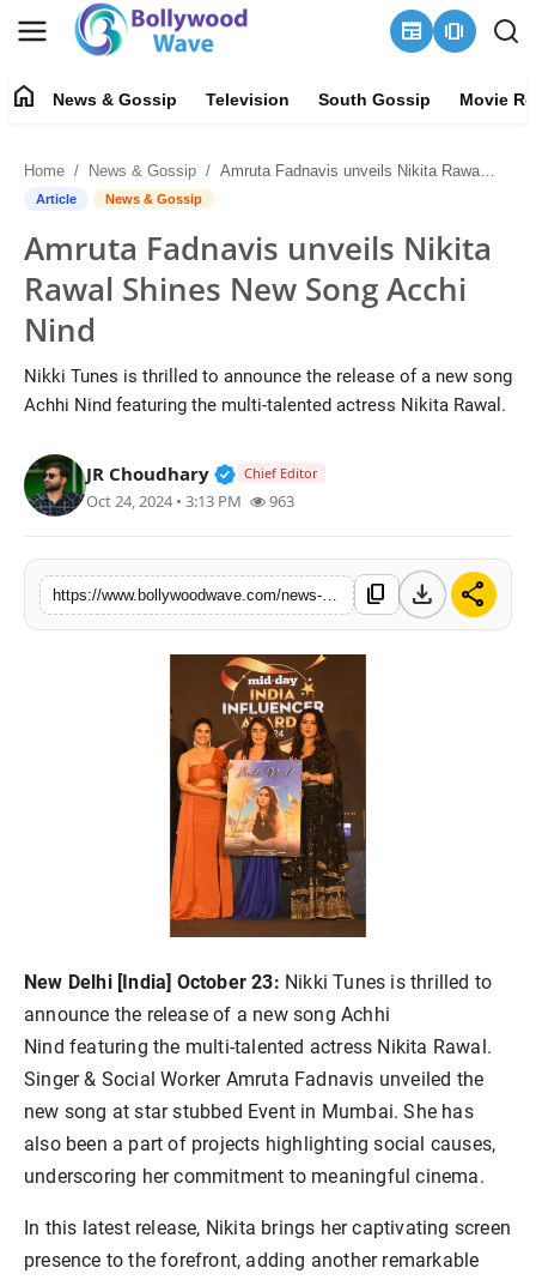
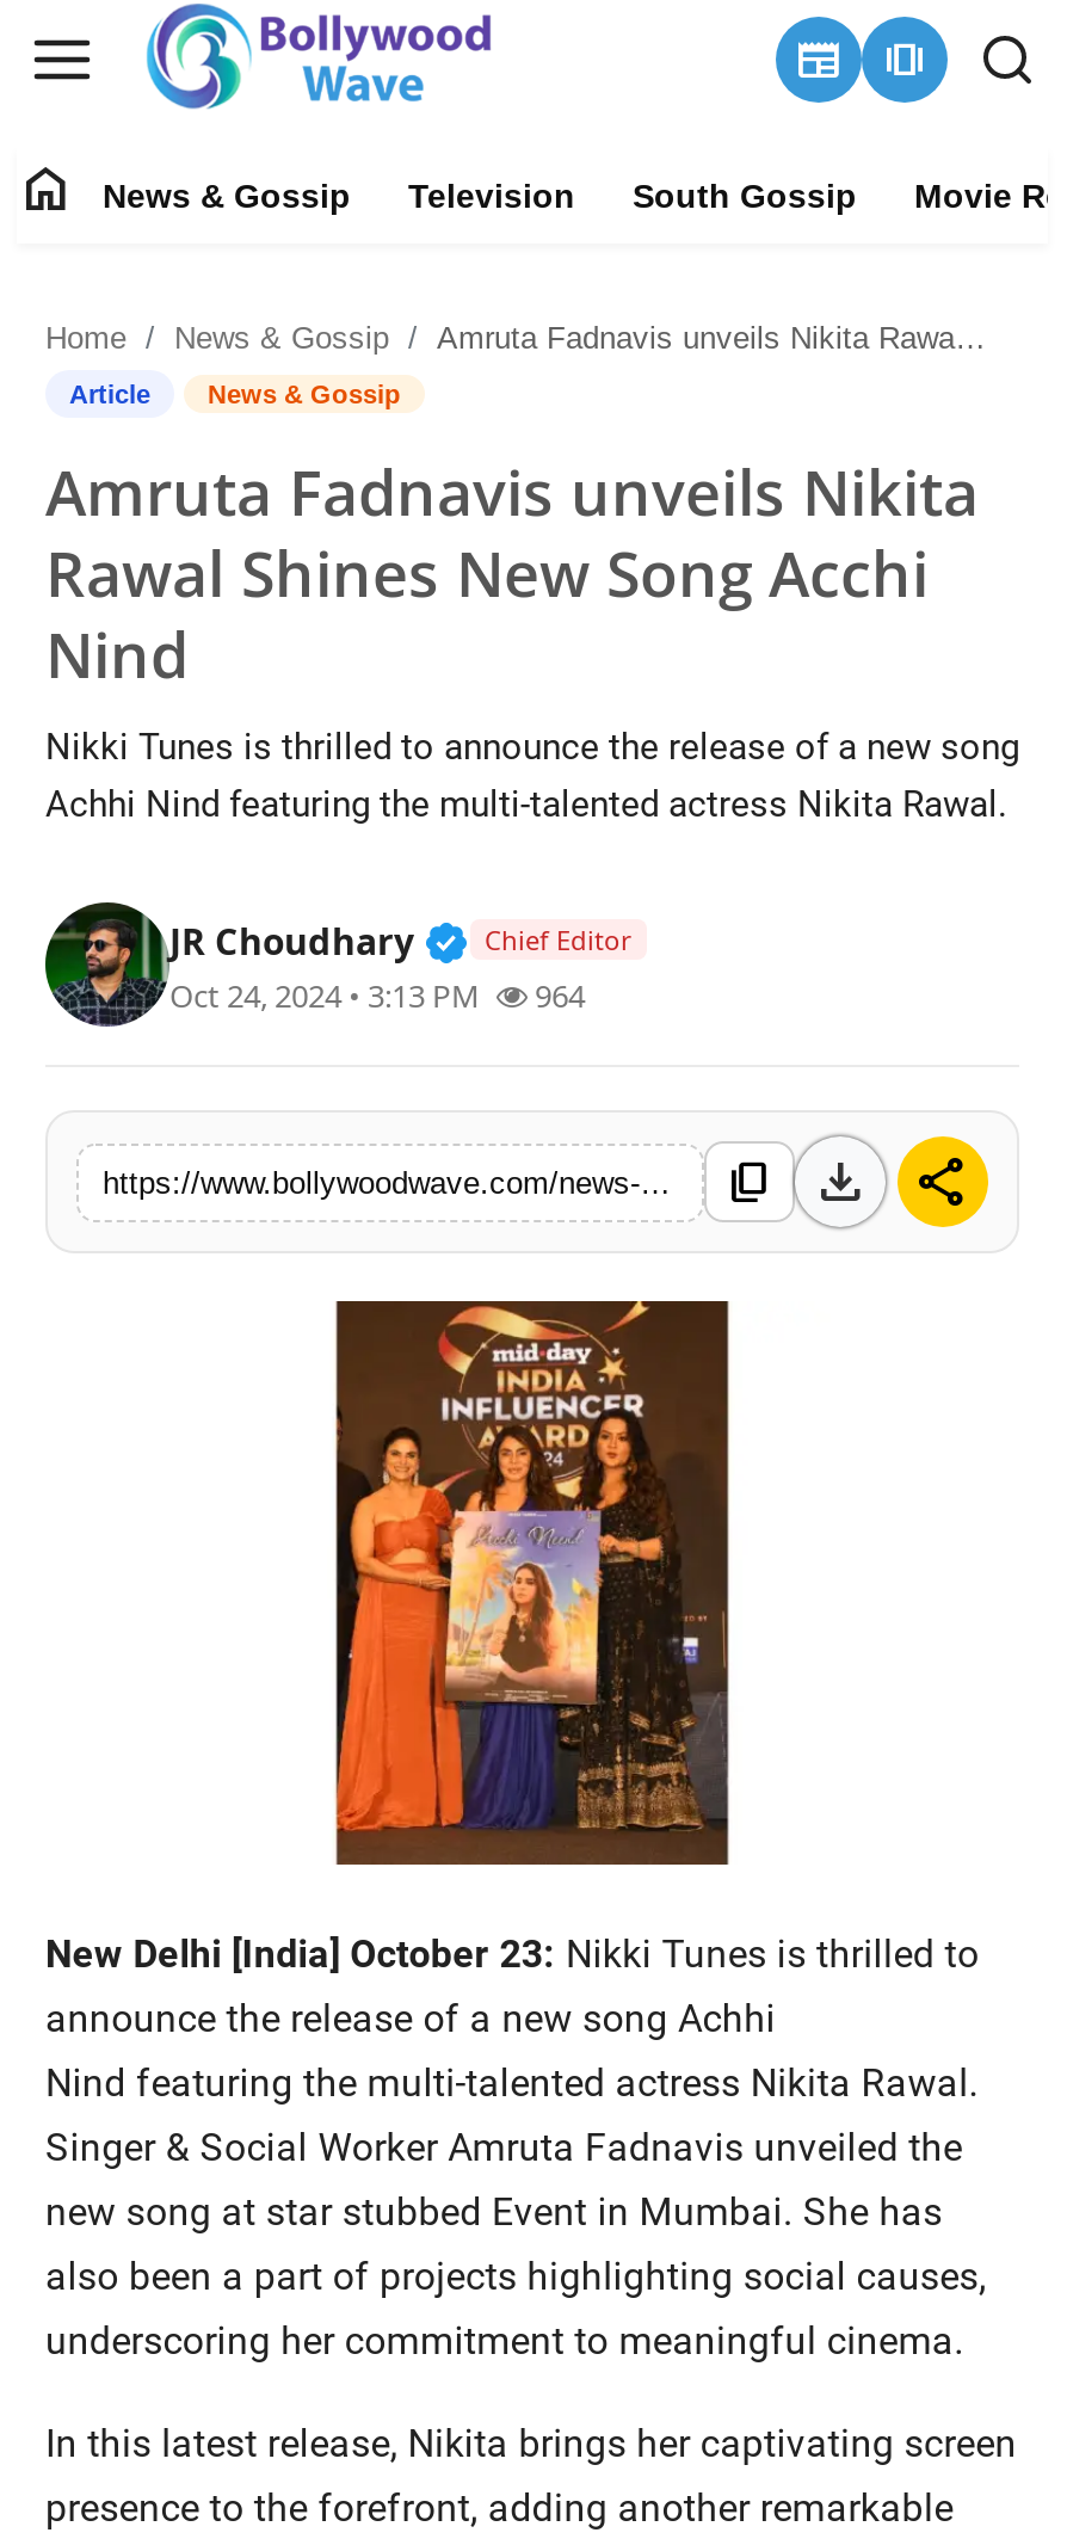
[266,490,294,512] 963 -> [528,974,585,1017] 964

